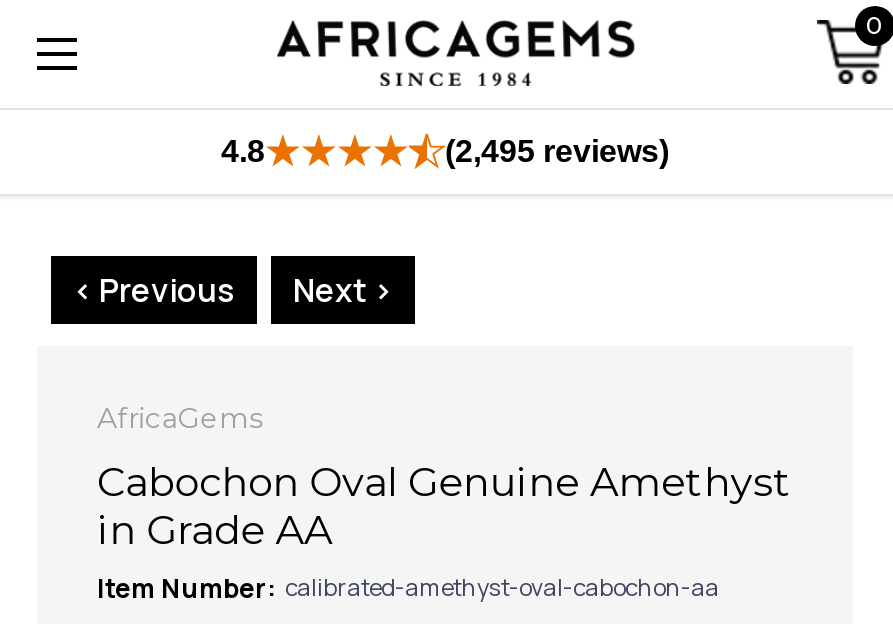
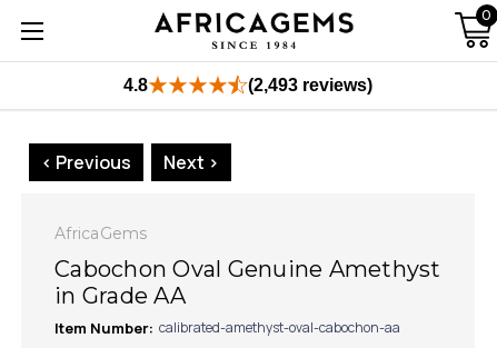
[445,134,669,168] (2,495 reviews) -> [248,76,372,95] (2,493 reviews)

